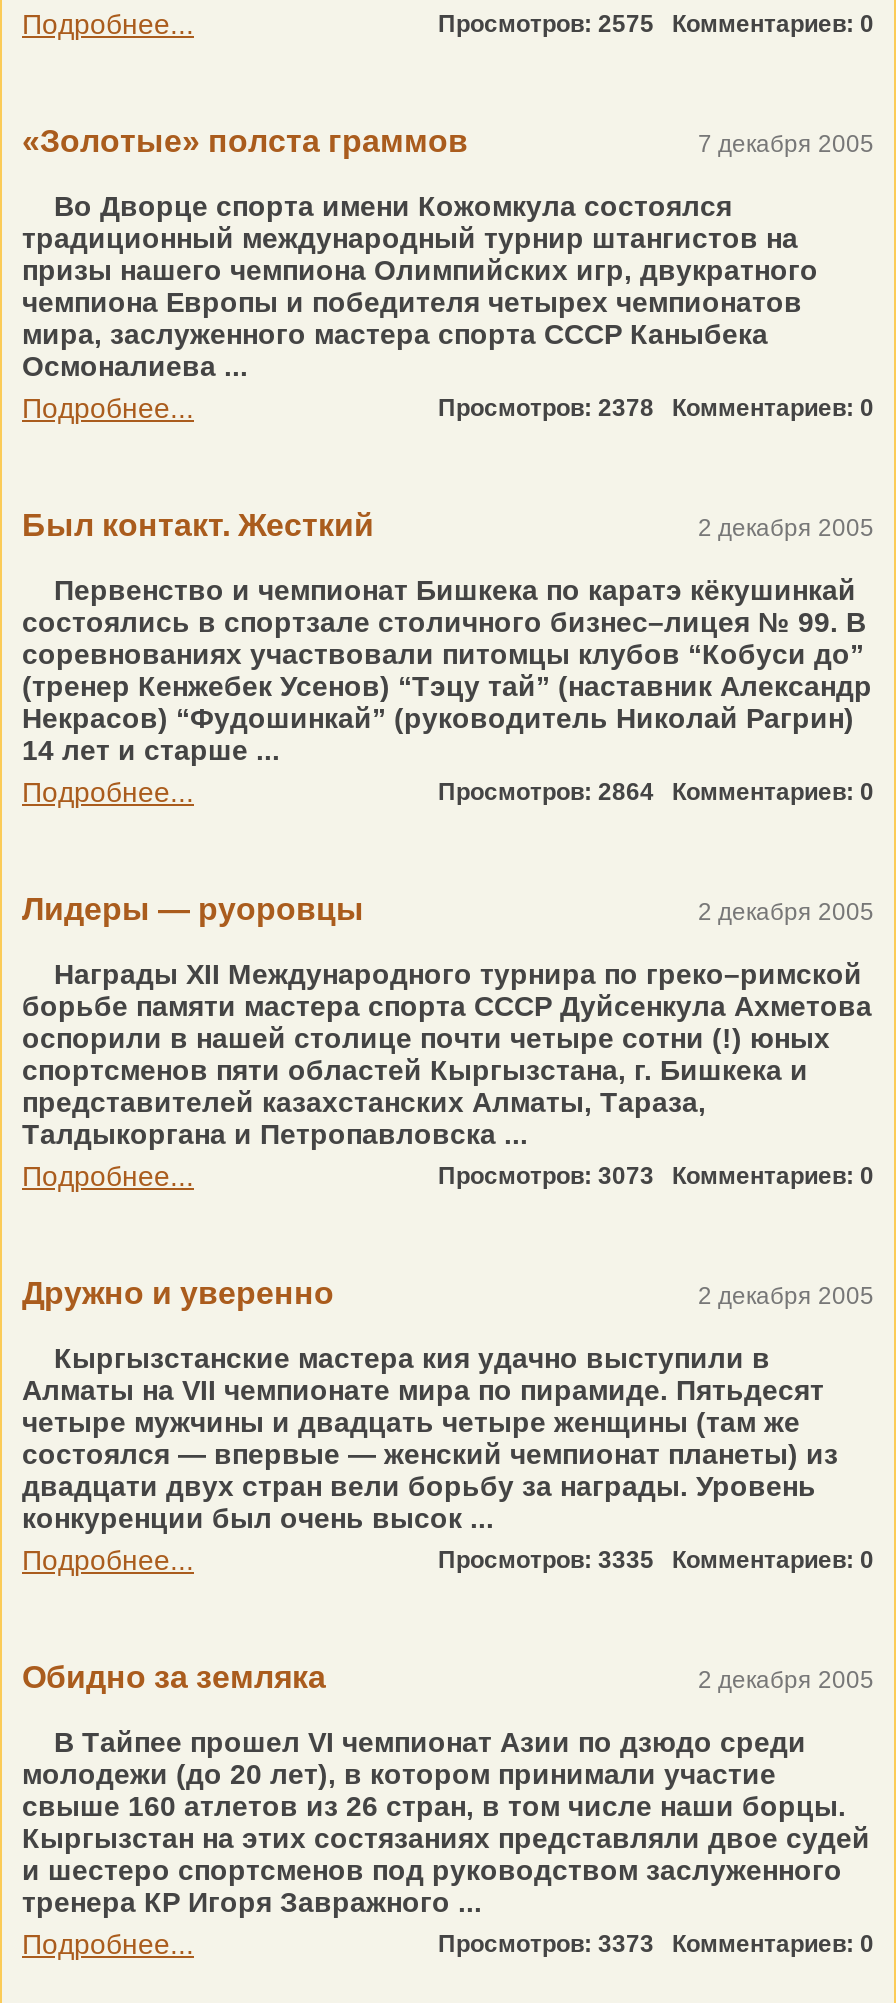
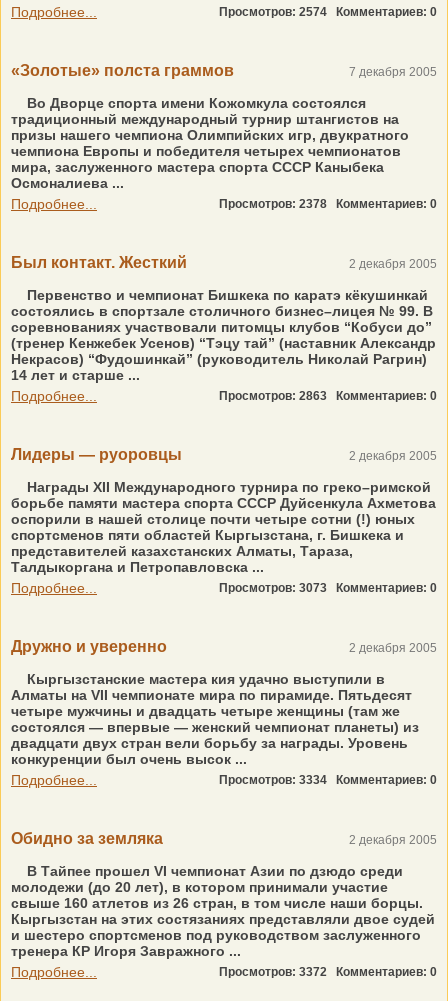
[438,10,874,38] Просмотров: 2575 Комментариев: 0 -> [219,5,437,19] Просмотров: 2574 Комментариев: 0
[438,778,874,806] Просмотров: 2864 Комментариев: 0 -> [219,389,437,403] Просмотров: 2863 Комментариев: 0
[438,1546,874,1574] Просмотров: 3335 Комментариев: 0 -> [219,773,437,787] Просмотров: 3334 Комментариев: 0
[438,1930,874,1958] Просмотров: 3373 Комментариев: 0 -> [219,965,437,979] Просмотров: 3372 Комментариев: 0

